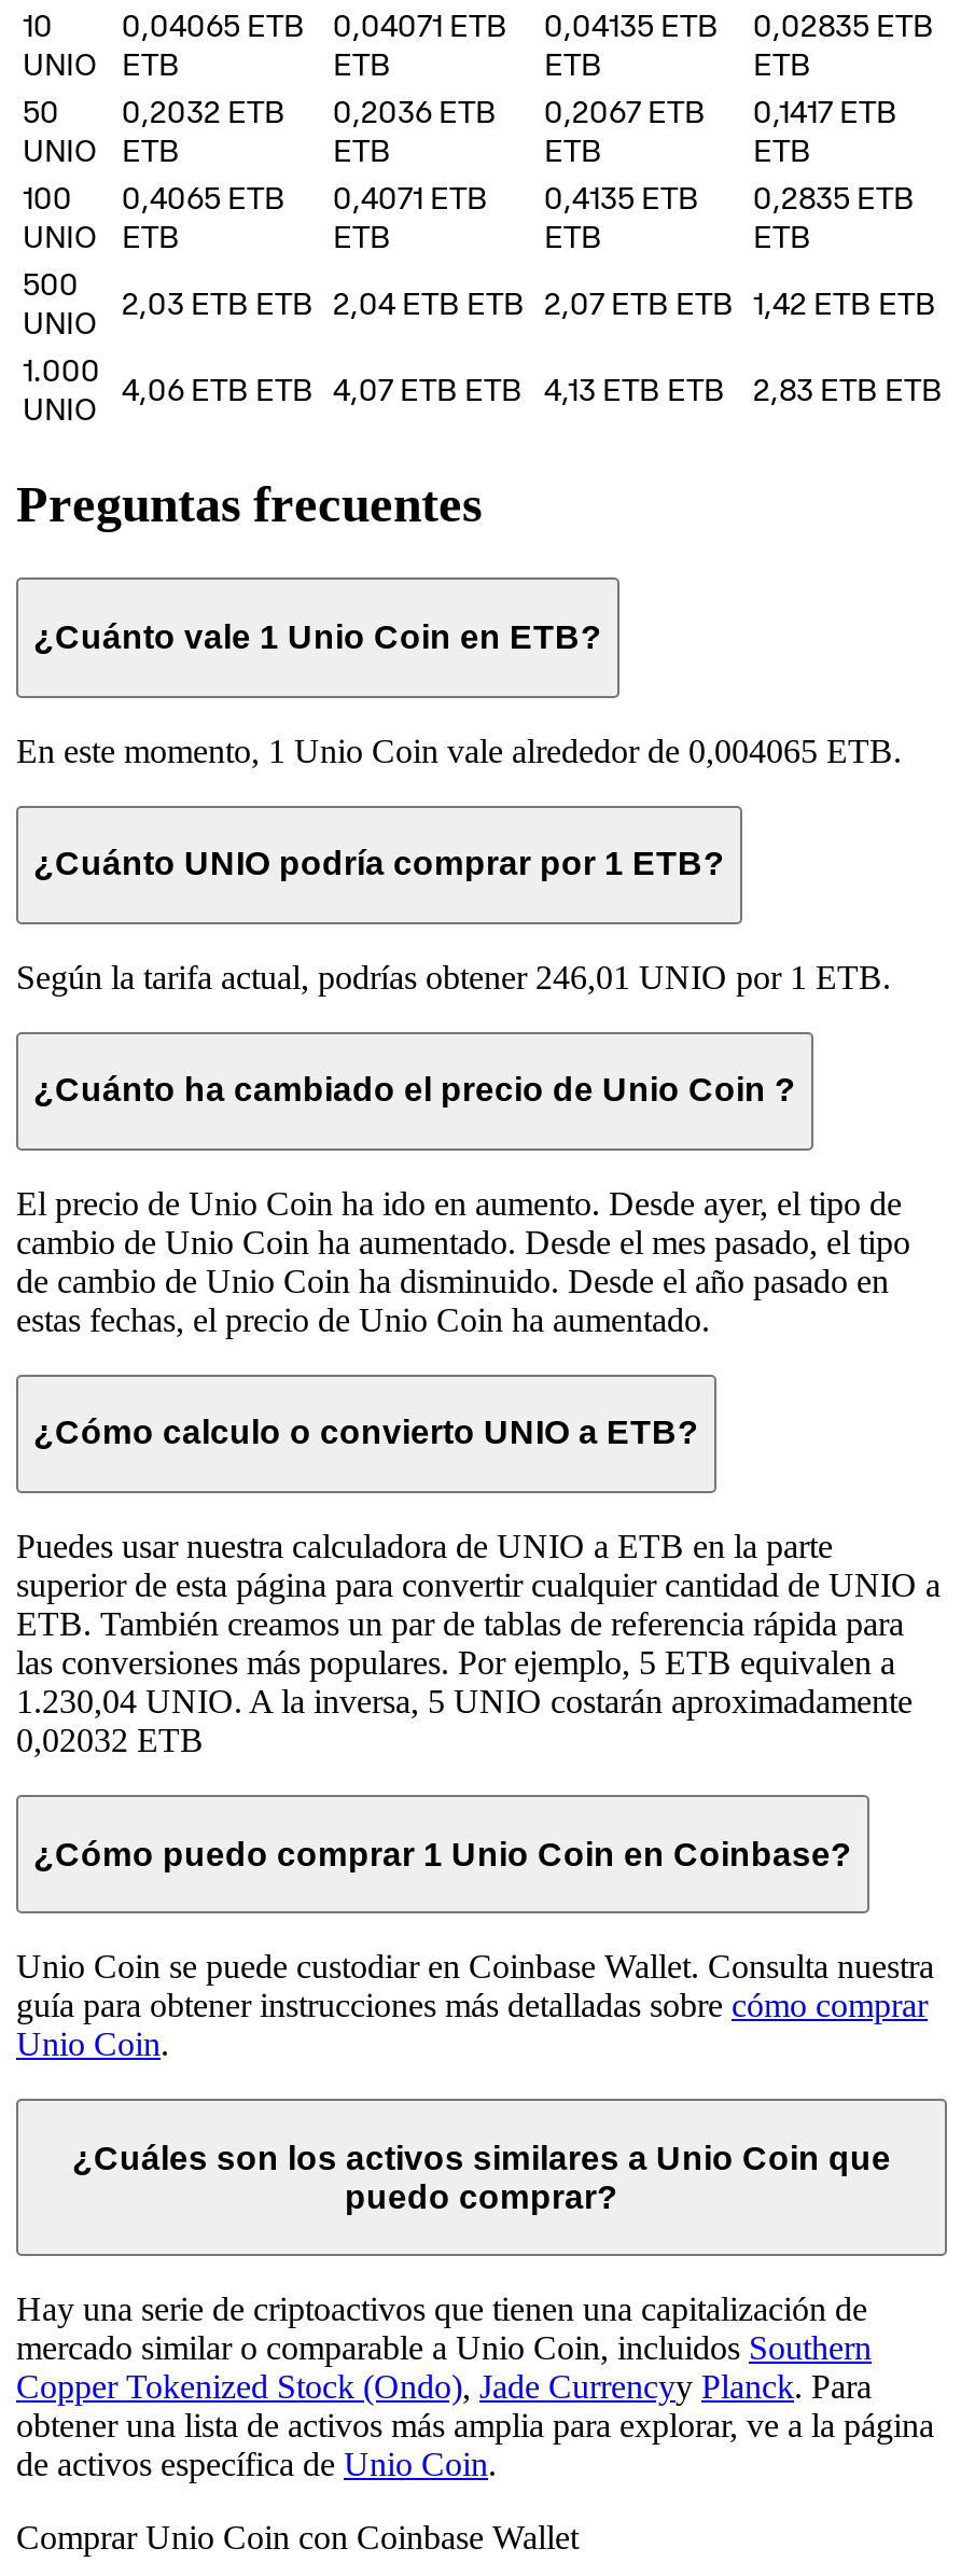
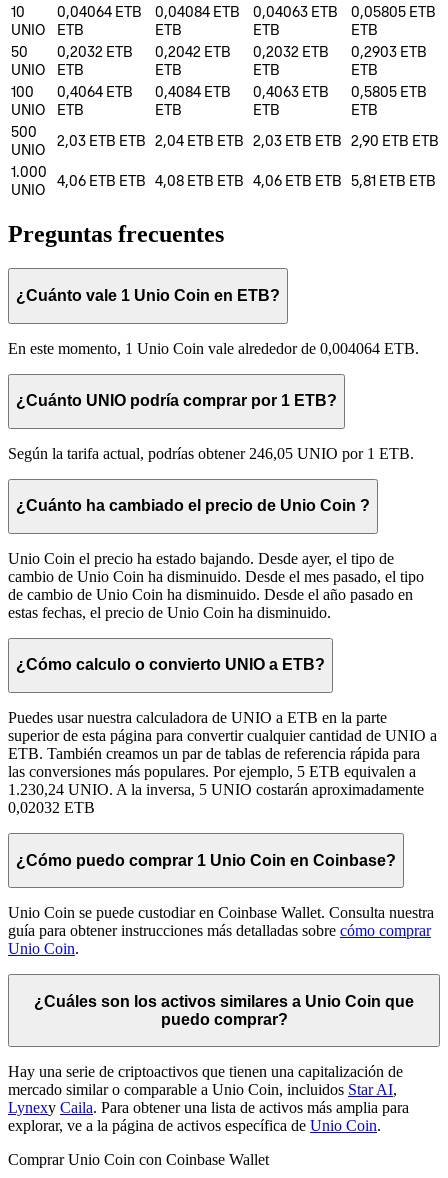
[122,5,305,44] 0,04065 ETB -> [57,2,142,20] 0,04064 ETB
[333,5,507,44] 0,04071 ETB -> [155,2,240,20] 0,04084 ETB
[544,5,719,44] 0,04135 ETB -> [253,2,338,20] 0,04063 ETB
[753,5,934,44] 0,02835 ETB -> [351,2,436,20] 0,05805 ETB
[333,92,497,130] 0,2036 ETB -> [155,42,231,60] 0,2042 ETB
[544,92,706,130] 0,2067 ETB -> [253,42,329,60] 0,2032 ETB
[753,92,897,130] 0,1417 ETB -> [351,42,427,60] 0,2903 ETB
[122,178,285,217] 0,4065 ETB -> [57,82,133,100] 0,4064 ETB
[333,178,488,217] 0,4071 ETB -> [155,82,231,100] 0,4084 ETB
[544,178,699,217] 0,4135 ETB -> [253,82,329,100] 0,4063 ETB
[753,178,915,217] 0,2835 ETB -> [351,82,427,100] 0,5805 ETB
[122,283,936,322] 2,03 ETB ETB 2,04 ETB ETB 2,07 ETB ETB 1,42 ETB ETB -> [57,131,439,149] 2,03 ETB ETB 2,04 ETB ETB 2,03 ETB ETB 2,90 ETB ETB
[122,370,943,408] 4,06 ETB ETB 4,07 ETB ETB 4,13 ETB ETB | 2,83 ETB ETB -> [57,171,436,189] 4,06 ETB ETB 4,08 ETB ETB 4,06 ETB ETB 5,81 ETB ETB
[16,732,902,768] En este momento, 1 Unio Coin vale alrededor de 0,004065 ETB. -> [8,339,419,356] En este momento, 1 Unio Coin vale alrededor de 0,004064 ETB.
[16,958,891,995] Según la tarifa actual, podrías obtener 246,01 UNIO por 1 ETB. -> [8,445,414,462] Según la tarifa actual, podrías obtener 246,05 UNIO por 1 ETB.
[16,1185,910,1260] El precio de Unio Coin ha ido en aumento. Desde ayer, el tipo de | cambio de Unio Coin ha aumentado. Desde el mes pasado, el tipo -> [8,550,424,585] Unio Coin el precio ha estado bajando. Desde ayer, el tipo de | cambio de Unio Coin ha disminuido. Desde el mes pasado, el tipo
[16,1301,710,1338] estas fechas, el precio de Unio Coin ha aumentado. -> [8,604,331,621] estas fechas, el precio de Unio Coin ha disminuido.
[16,1683,913,1720] 1.230,04 UNIO. A la inversa, 5 UNIO costarán aproximadamente -> [8,781,424,798] 1.230,24 UNIO. A la inversa, 5 UNIO costarán aproximadamente
[16,2330,934,2483] mercado similar o comparable a Unio Coin, incluidos Southern | Copper Tokenized Stock (Ondo), Jade Currencyy Planck. Para | obtener una lista de activos más amplia para explorar, ve a la página | de activos específica de Unio Coin. -> [8,1081,409,1134] mercado similar o comparable a Unio Coin, incluidos Star AI, | Lynexy Caila. Para obtener una lista de activos más amplia para | explorar, ve a la página de activos específica de Unio Coin.

